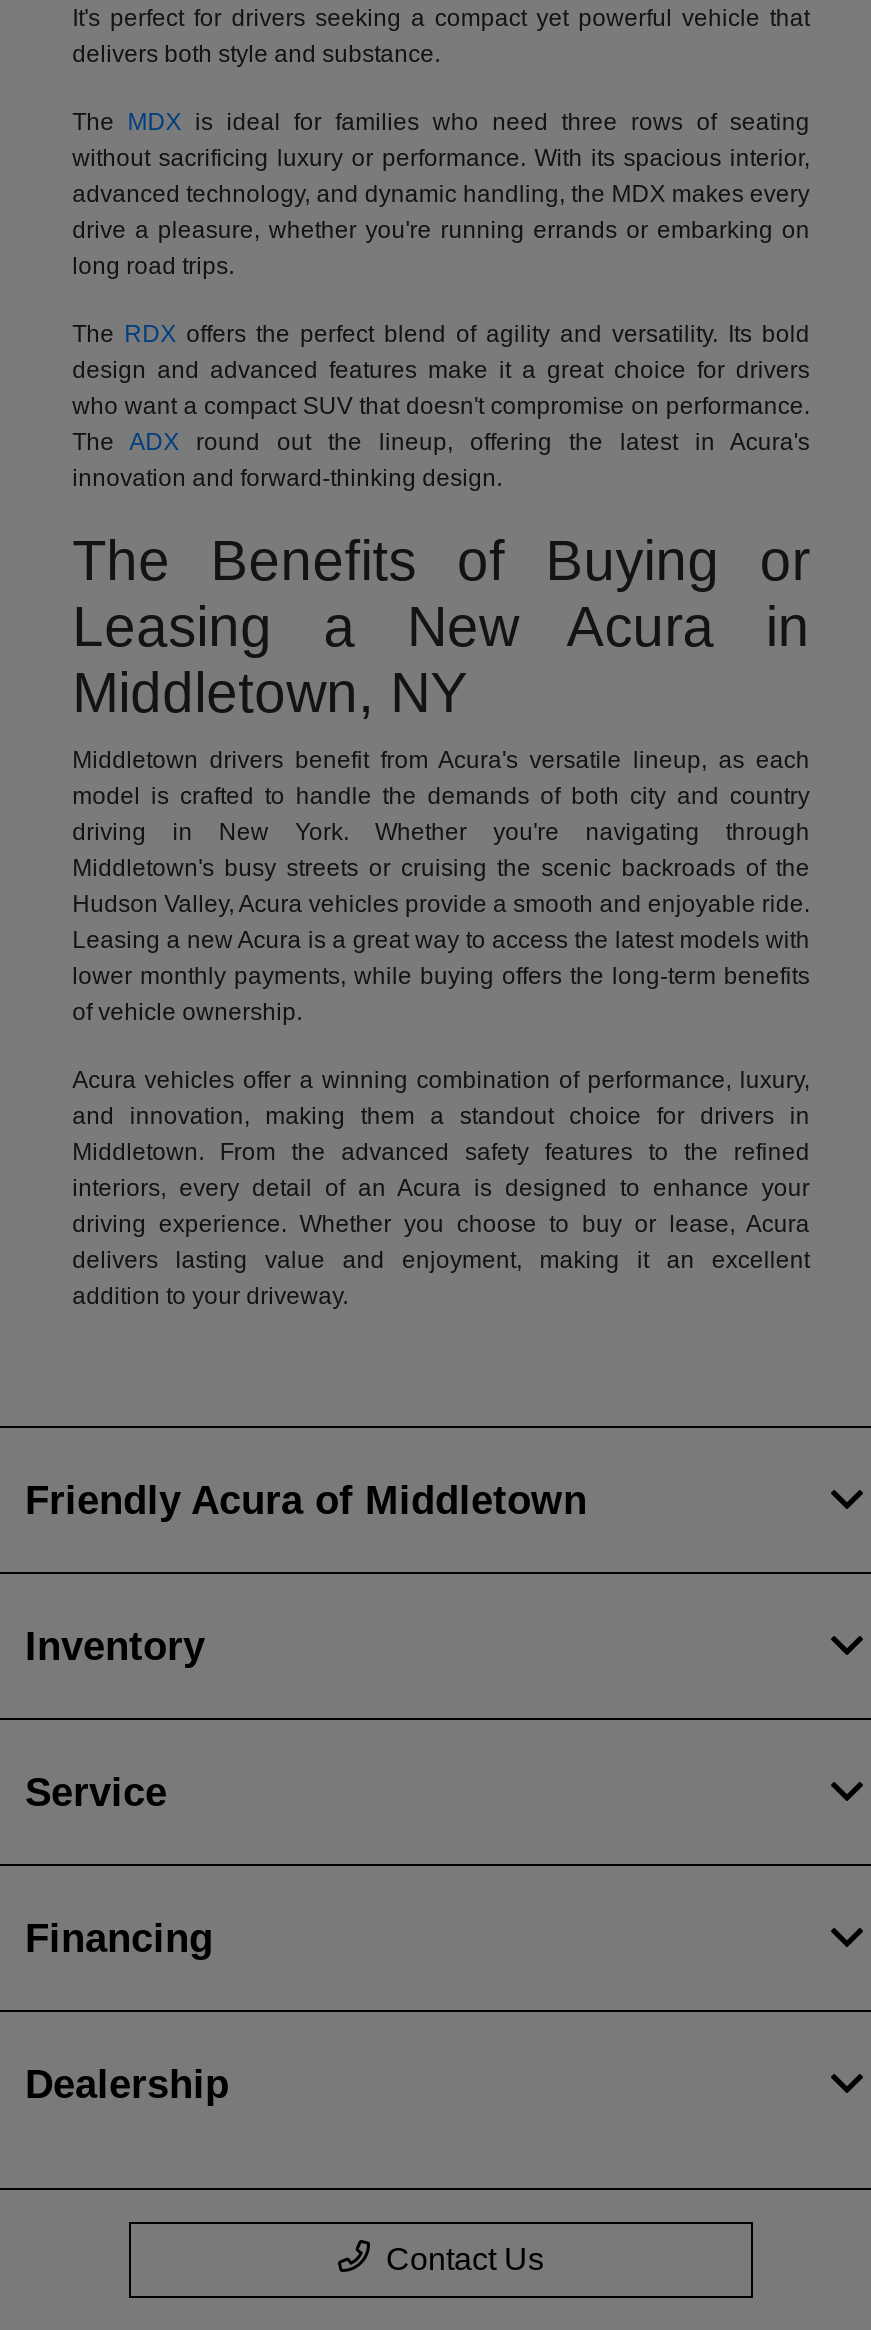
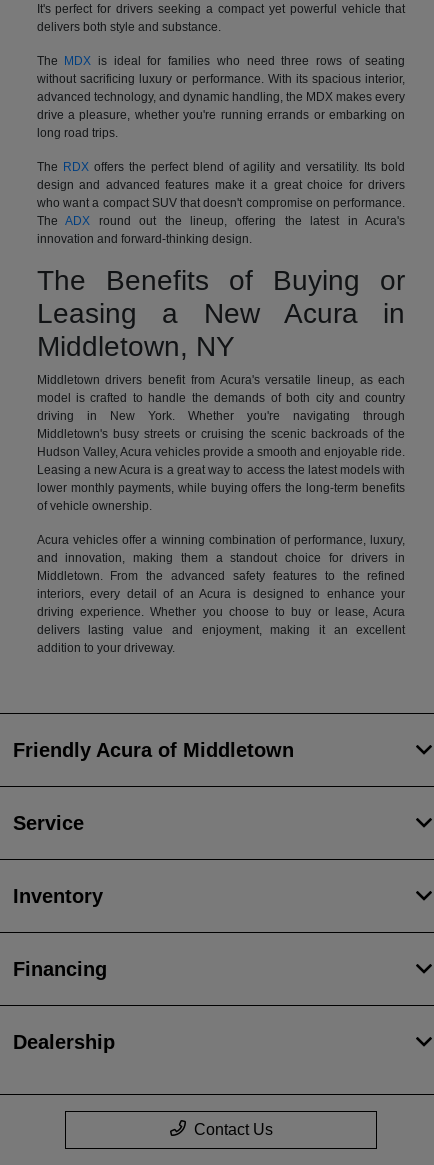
moved [25,1624,205,1668] -> [13,885,103,907]: Inventory
moved [25,1770,167,1814] -> [13,812,84,834]: Service

